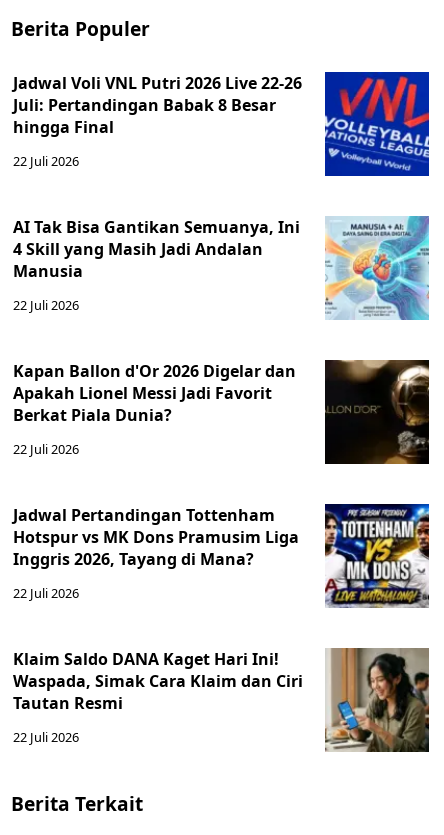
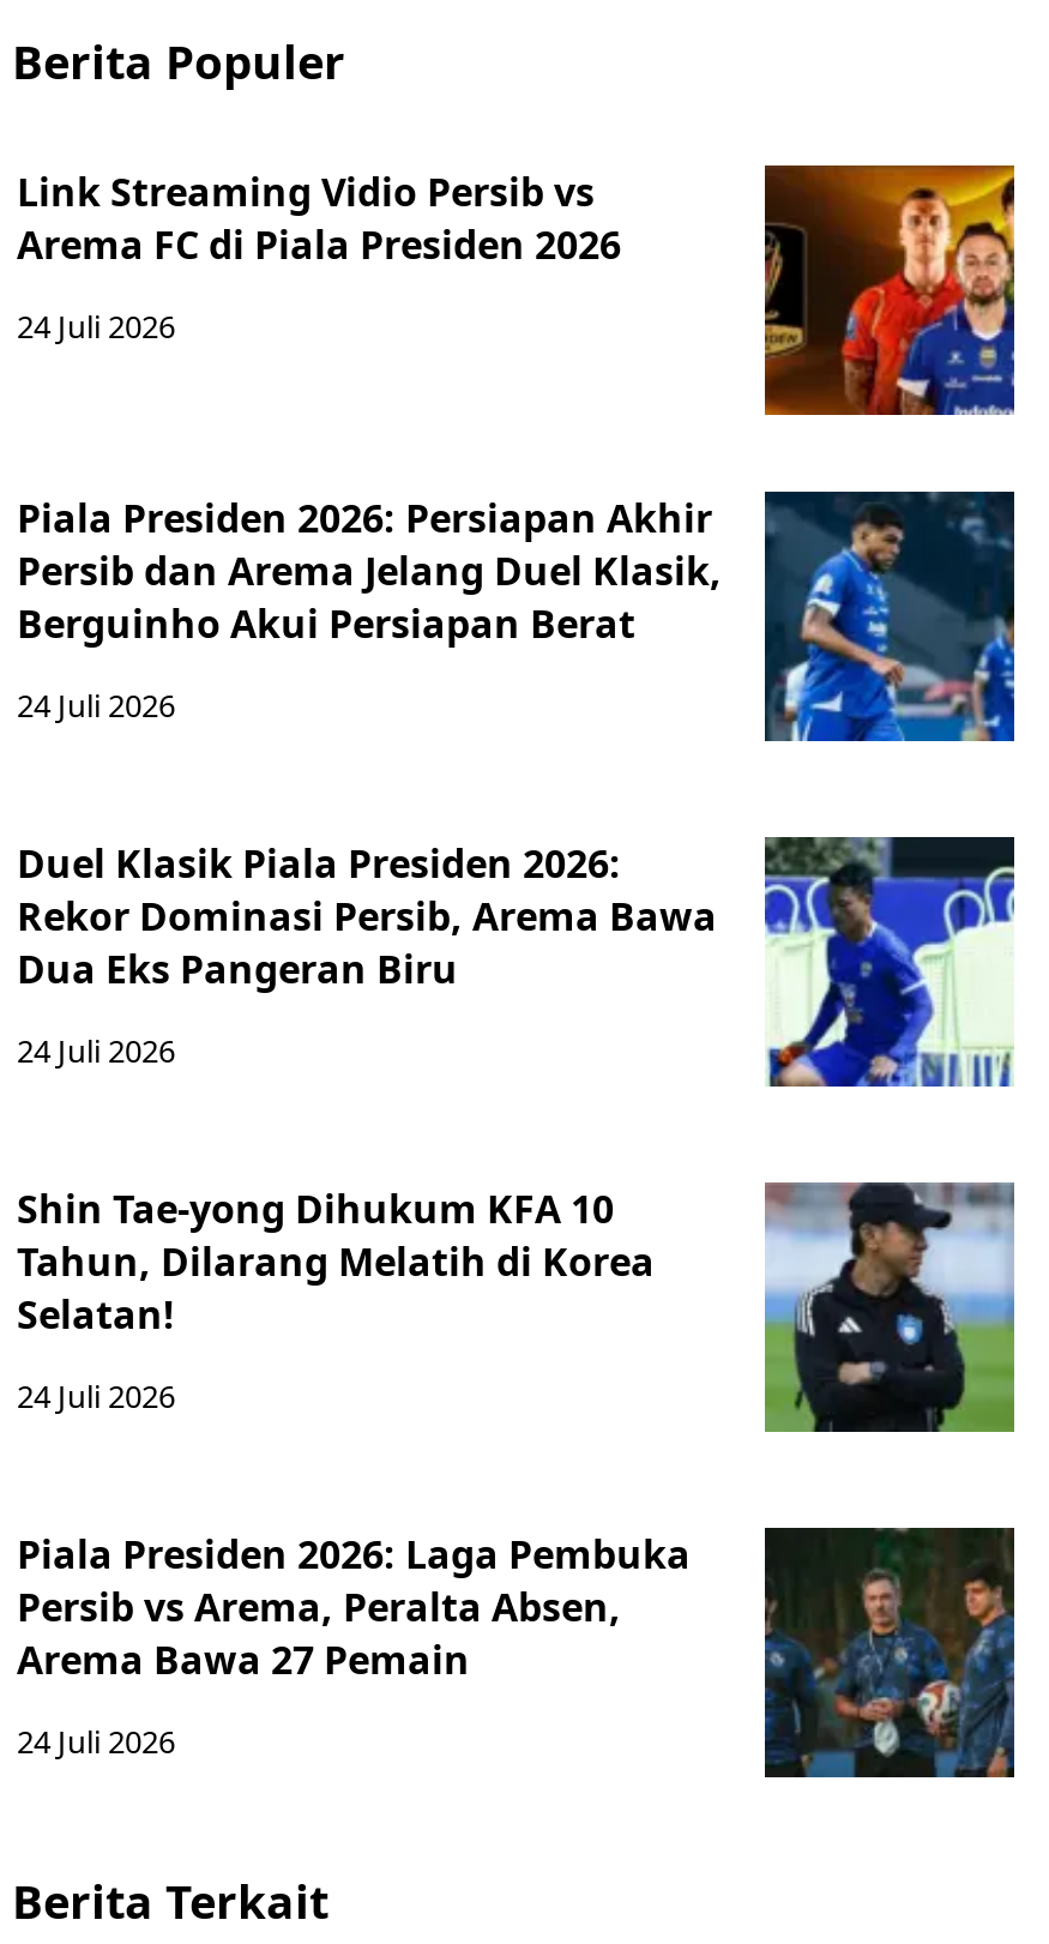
[13,72,302,138] Jadwal Voli VNL Putri 2026 Live 22-26 | Juli: Pertandingan Babak 8 Besar | hingga Final -> [17,165,621,271] Link Streaming Vidio Persib vs | Arema FC di Piala Presiden 2026
[324,71,430,177] [image] -> [762,163,1017,417] [image]
[13,152,79,170] 22 Juli 2026 -> [17,305,175,348] 24 Juli 2026
[13,215,430,321] [image] | AI Tak Bisa Gantikan Semuanya, Ini | 4 Skill yang Masih Jadi Andalan | Manusia -> [17,489,1017,744] [image] | Piala Presiden 2026: Persiapan Akhir | Persib dan Arema Jelang Duel Klasik, | Berguinho Akui Persiapan Berat
[13,296,79,314] 22 Juli 2026 -> [17,684,175,727] 24 Juli 2026
[13,359,430,465] [image] | Kapan Ballon d'Or 2026 Digelar dan | Apakah Lionel Messi Jadi Favorit | Berkat Piala Dunia? -> [17,835,1017,1089] [image] | Duel Klasik Piala Presiden 2026: | Rekor Dominasi Persib, Arema Bawa | Dua Eks Pangeran Biru
[13,440,79,458] 22 Juli 2026 -> [17,1029,175,1072] 24 Juli 2026
[13,504,299,570] Jadwal Pertandingan Tottenham | Hotspur vs MK Dons Pramusim Liga | Inggris 2026, Tayang di Mana? -> [17,1182,655,1341] Shin Tae-yong Dihukum KFA 10 | Tahun, Dilarang Melatih di Korea | Selatan!
[324,503,430,609] [image] -> [762,1180,1017,1434] [image]
[13,584,79,602] 22 Juli 2026 -> [17,1374,175,1418] 24 Juli 2026
[13,647,429,753] [image] | Klaim Saldo DANA Kaget Hari Ini! | Waspada, Simak Cara Klaim dan Ciri | Tautan Resmi -> [17,1525,1017,1780] [image] | Piala Presiden 2026: Laga Pembuka | Persib vs Arema, Peralta Absen, | Arema Bawa 27 Pemain
[13,728,79,746] 22 Juli 2026 -> [17,1720,175,1763] 24 Juli 2026

